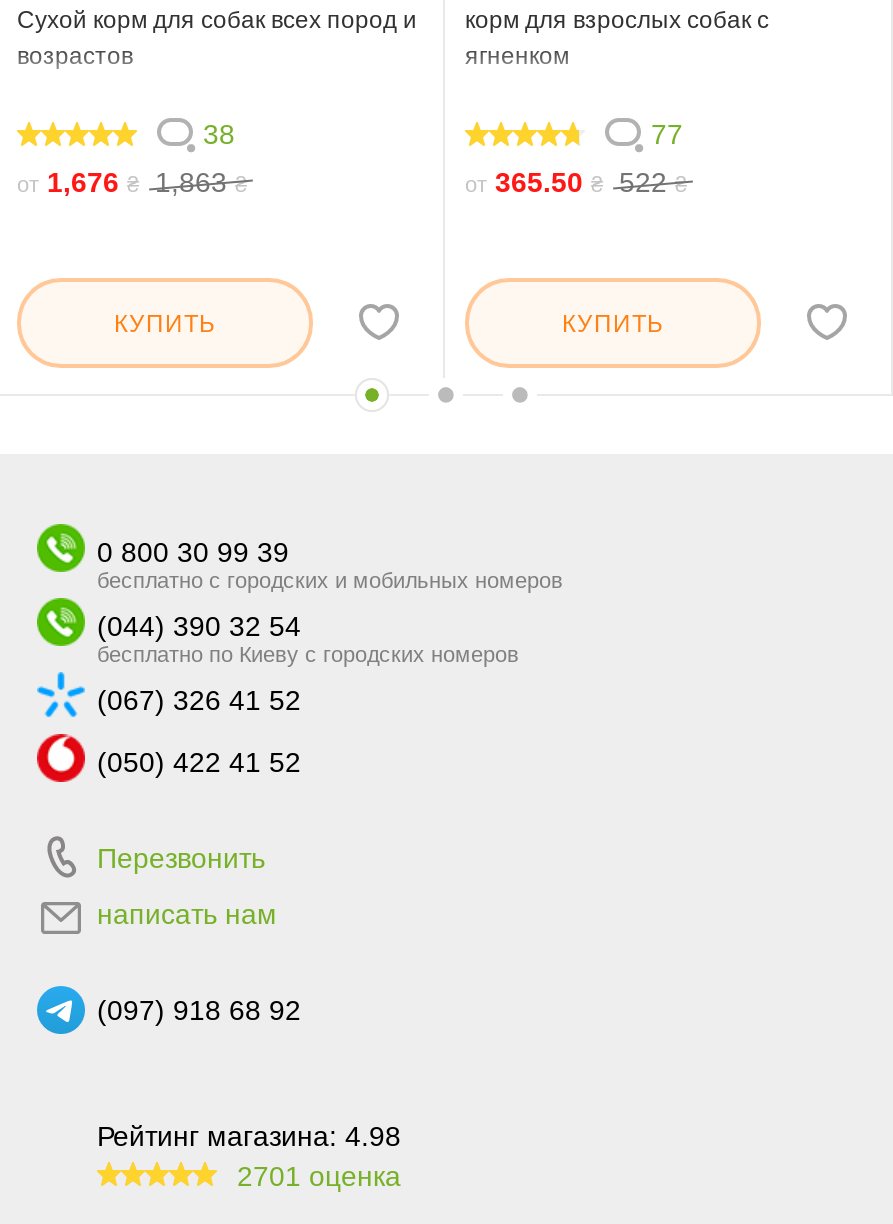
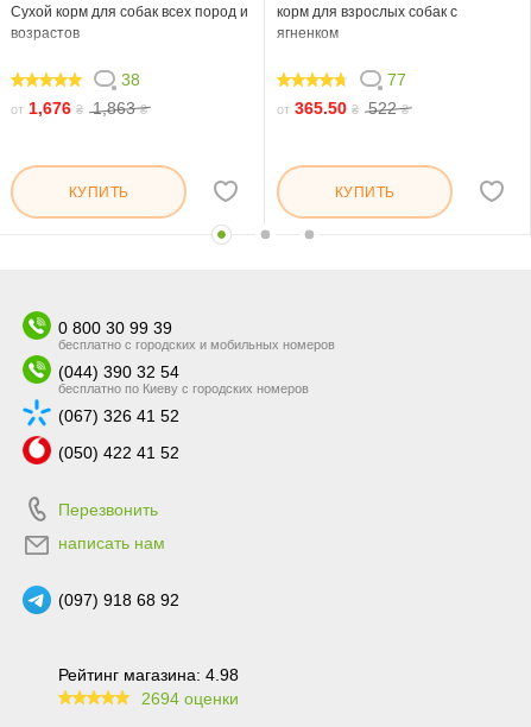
[237,1160,401,1192] 2701 оценка -> [141,689,239,708] 2694 оценки

